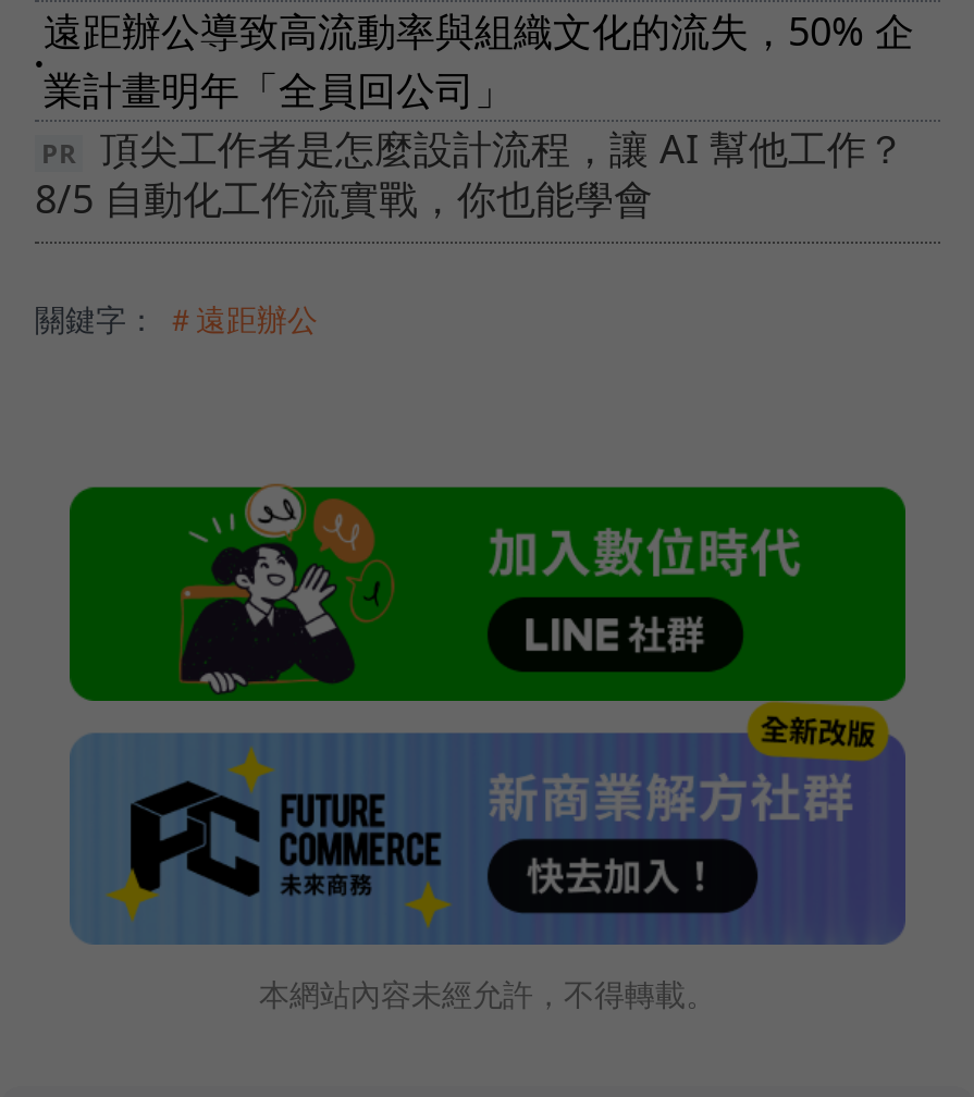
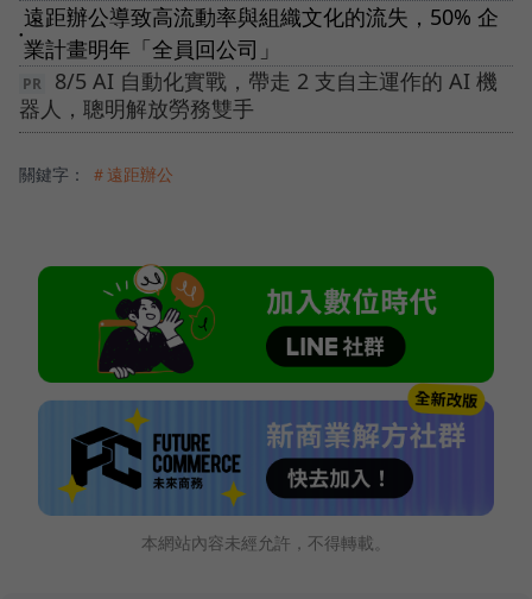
[35,123,905,225] 頂尖工作者是怎麼設計流程，讓 AI 幫他工作？ | 8/5 自動化工作流實戰，你也能學會 -> [19,67,498,123] 8/5 AI 自動化實戰，帶走 2 支自主運作的 AI 機 | 器人，聰明解放勞務雙手

